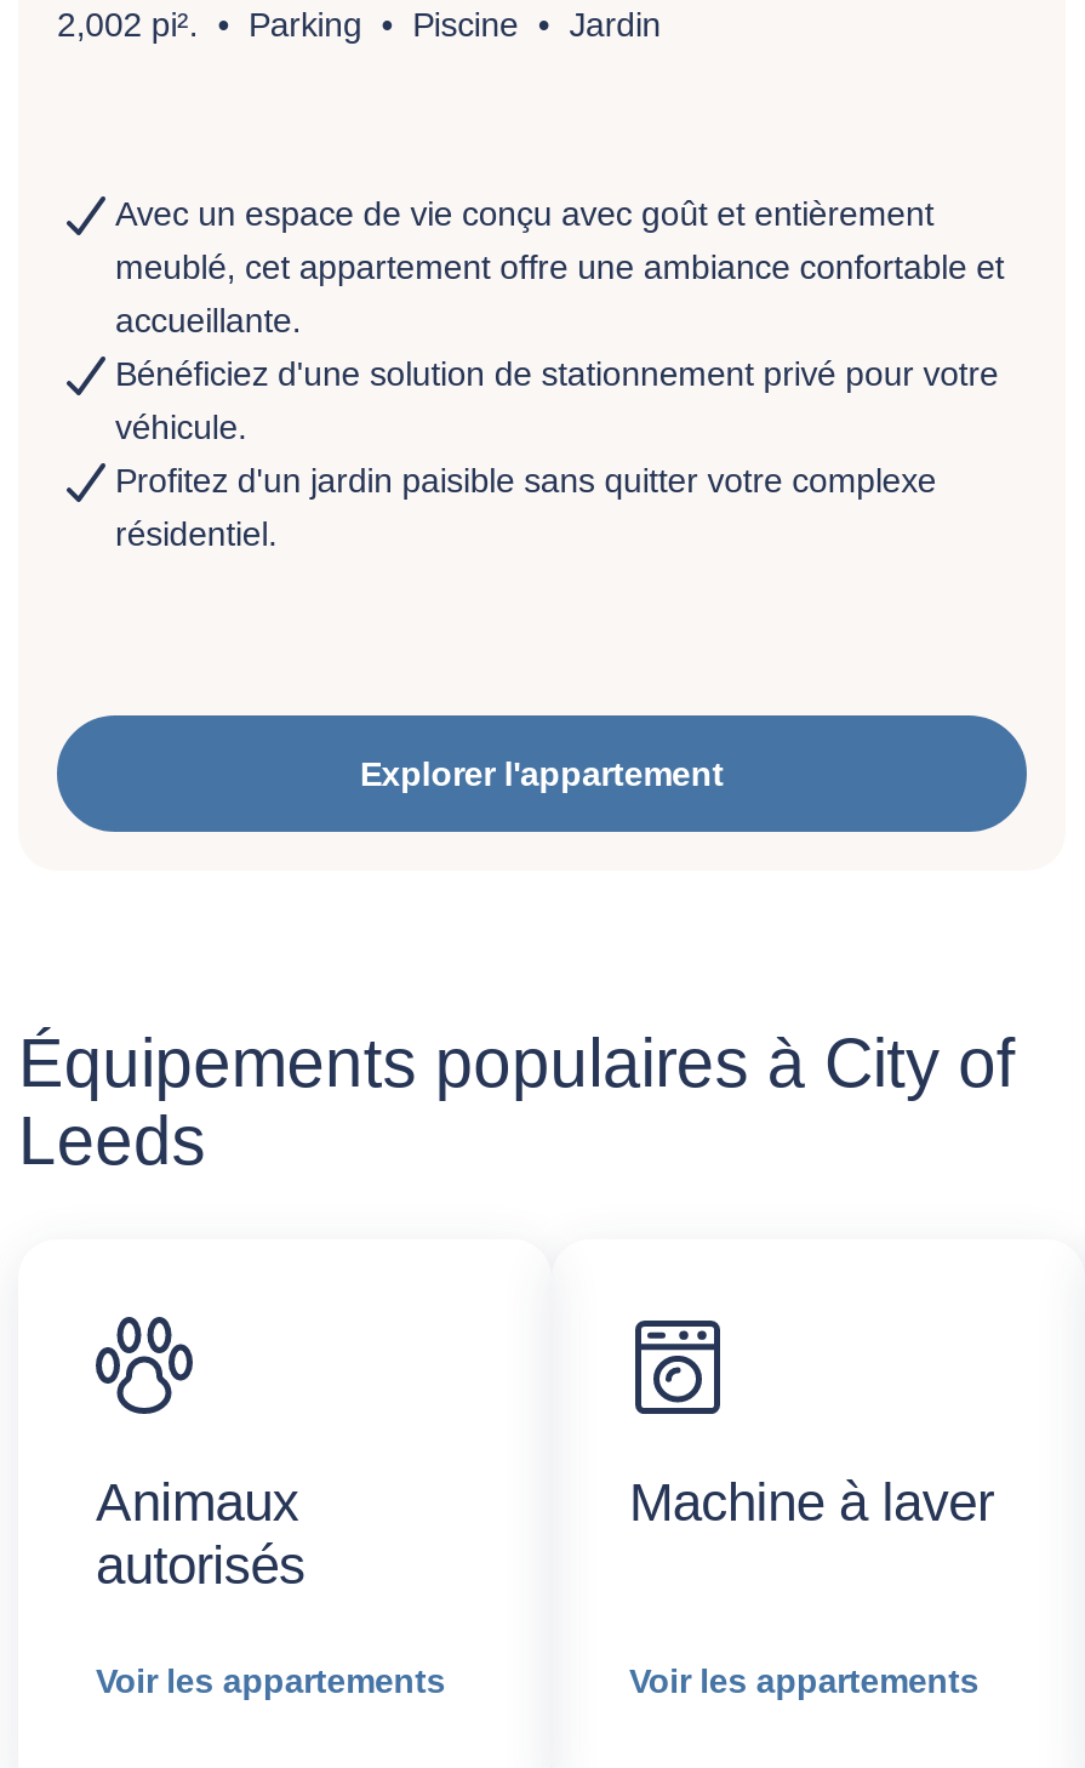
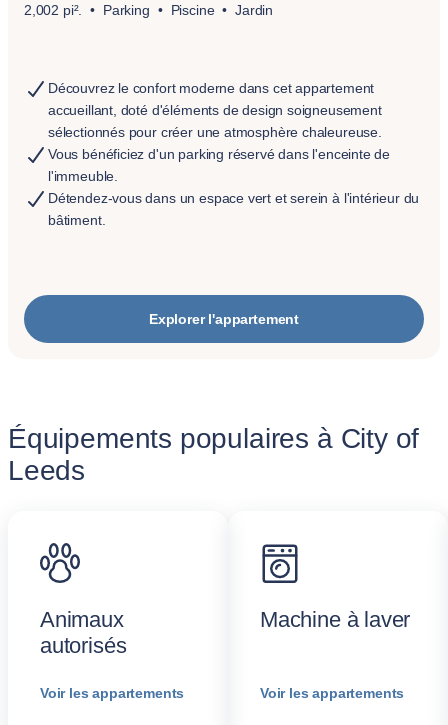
[115,194,1005,553] Avec un espace de vie conçu avec goût et entièrement | meublé, cet appartement offre une ambiance confortable et | accueillante. | Bénéficiez d'une solution de stationnement privé pour votre | véhicule. | Profitez d'un jardin paisible sans quitter votre complexe | résidentiel. -> [48,80,419,228] Découvrez le confort moderne dans cet appartement | accueillant, doté d'éléments de design soigneusement | sélectionnés pour créer une atmosphère chaleureuse. | Vous bénéficiez d'un parking réservé dans l'enceinte de | l'immeuble. | Détendez-vous dans un espace vert et serein à l'intérieur du | bâtiment.

